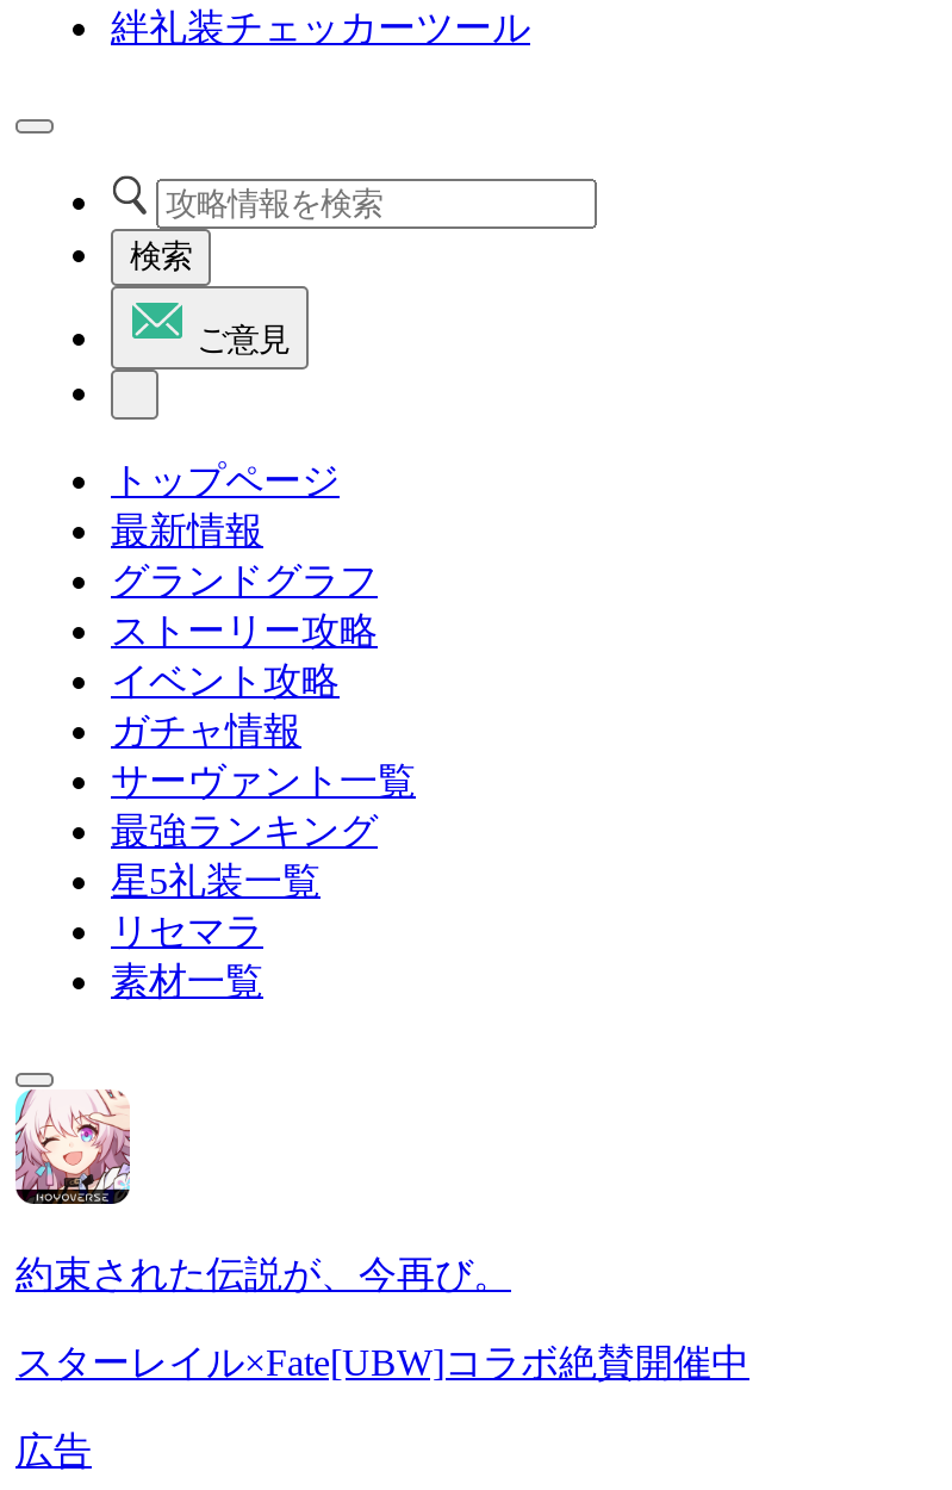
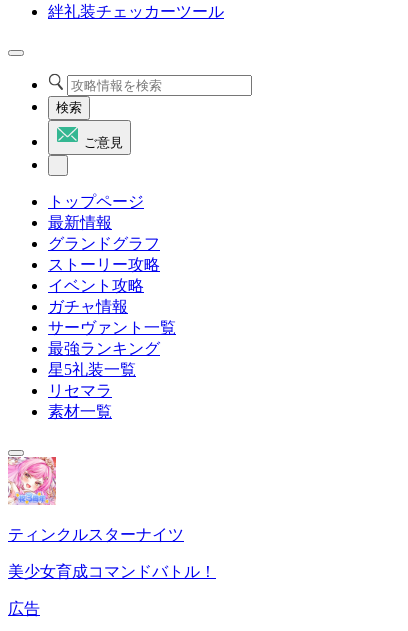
[13,1087,511,1295] [image] | 約束された伝説が、今再び。 -> [7,456,184,543] [image] | ティンクルスターナイツ
[15,1342,749,1383] スターレイル×Fate[UBW]コラボ絶賛開催中 -> [8,563,216,580] 美少女育成コマンドバトル！

